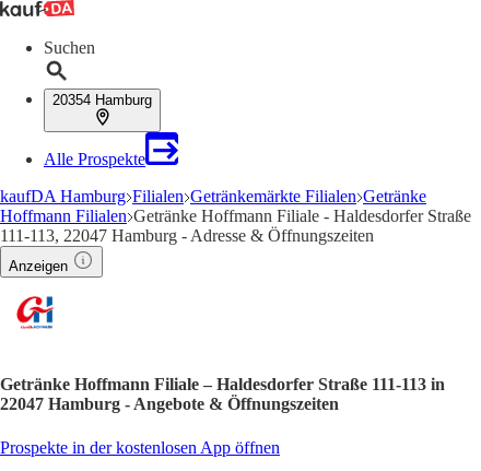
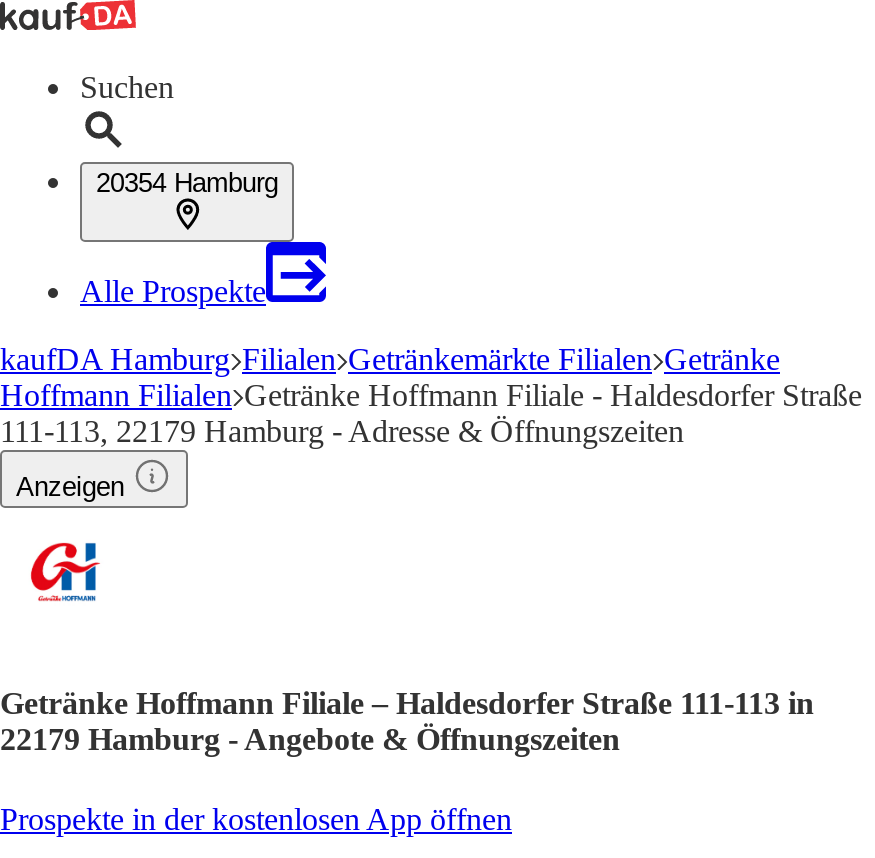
[0,226,374,245] 111-113, 22047 Hamburg - Adresse & Öffnungszeiten -> [0,414,684,448] 111-113, 22179 Hamburg - Adresse & Öffnungszeiten
[0,395,339,413] 22047 Hamburg - Angebote & Öffnungszeiten -> [0,723,620,757] 22179 Hamburg - Angebote & Öffnungszeiten

